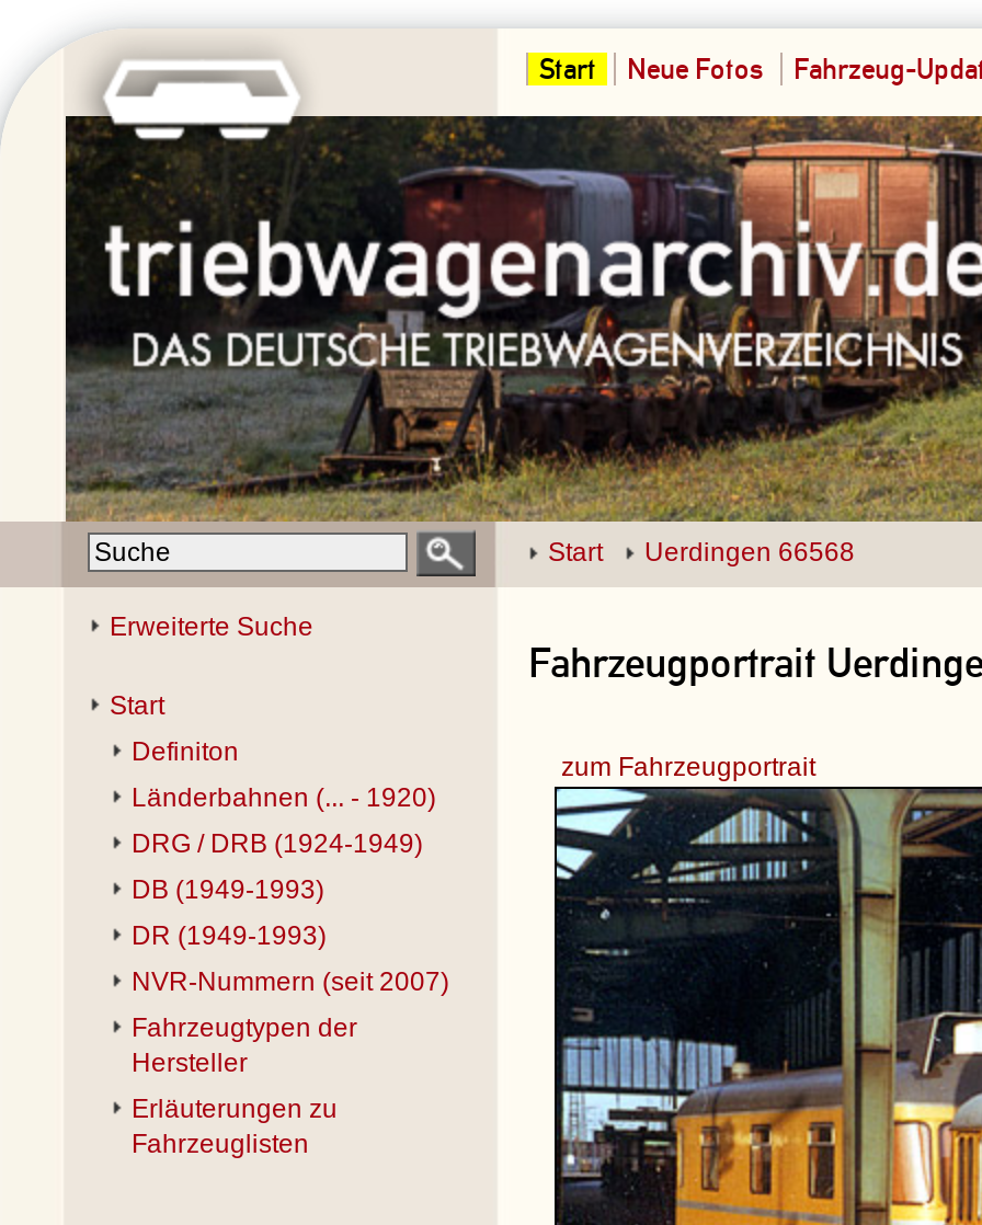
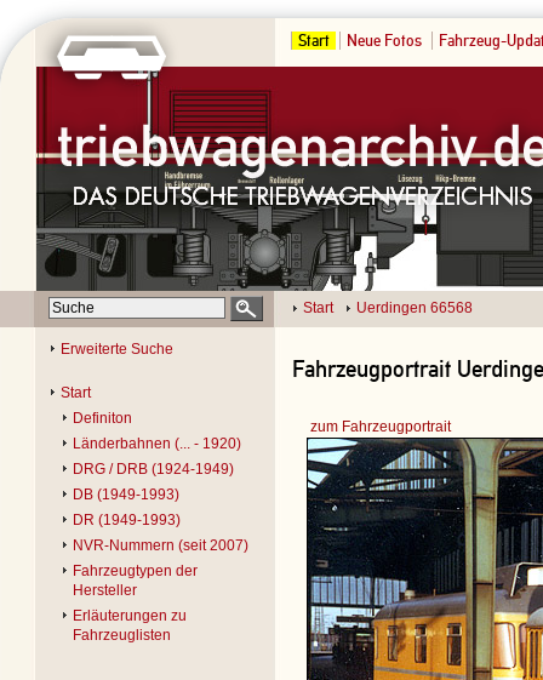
[64,114,975,524] [image] -> [35,65,539,292] [image]

